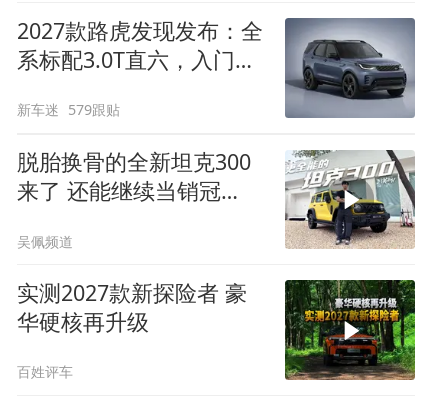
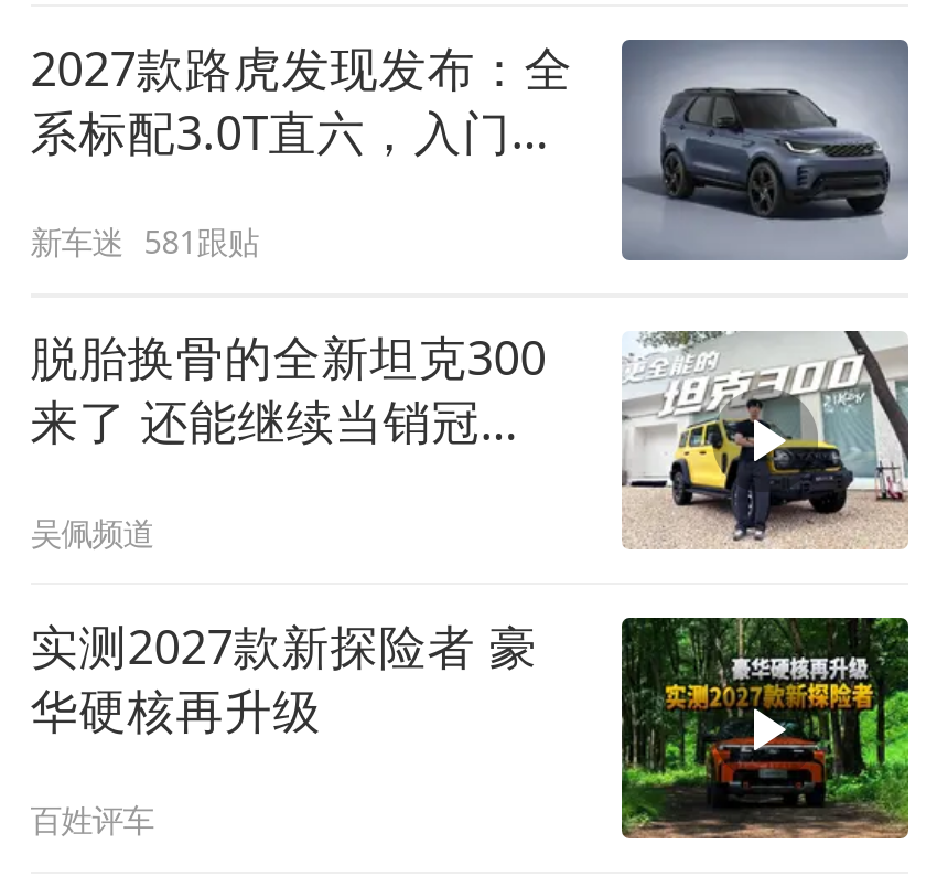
[17,100,120,119] 新车迷 579跟贴 -> [30,221,259,263] 新车迷 581跟贴

